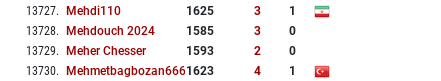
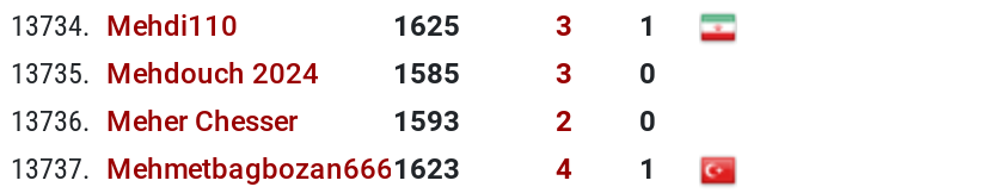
[26,4,121,18] 13727. Mehdi110 -> [11,10,238,43] 13734. Mehdi110
[26,24,155,38] 13728. Mehdouch 2024 -> [11,58,319,91] 13735. Mehdouch 2024
[26,44,146,58] 13729. Meher Chesser -> [11,105,298,139] 13736. Meher Chesser
[26,64,214,78] 13730. Mehmetbagbozan6661623 -> [11,153,460,186] 13737. Mehmetbagbozan6661623

